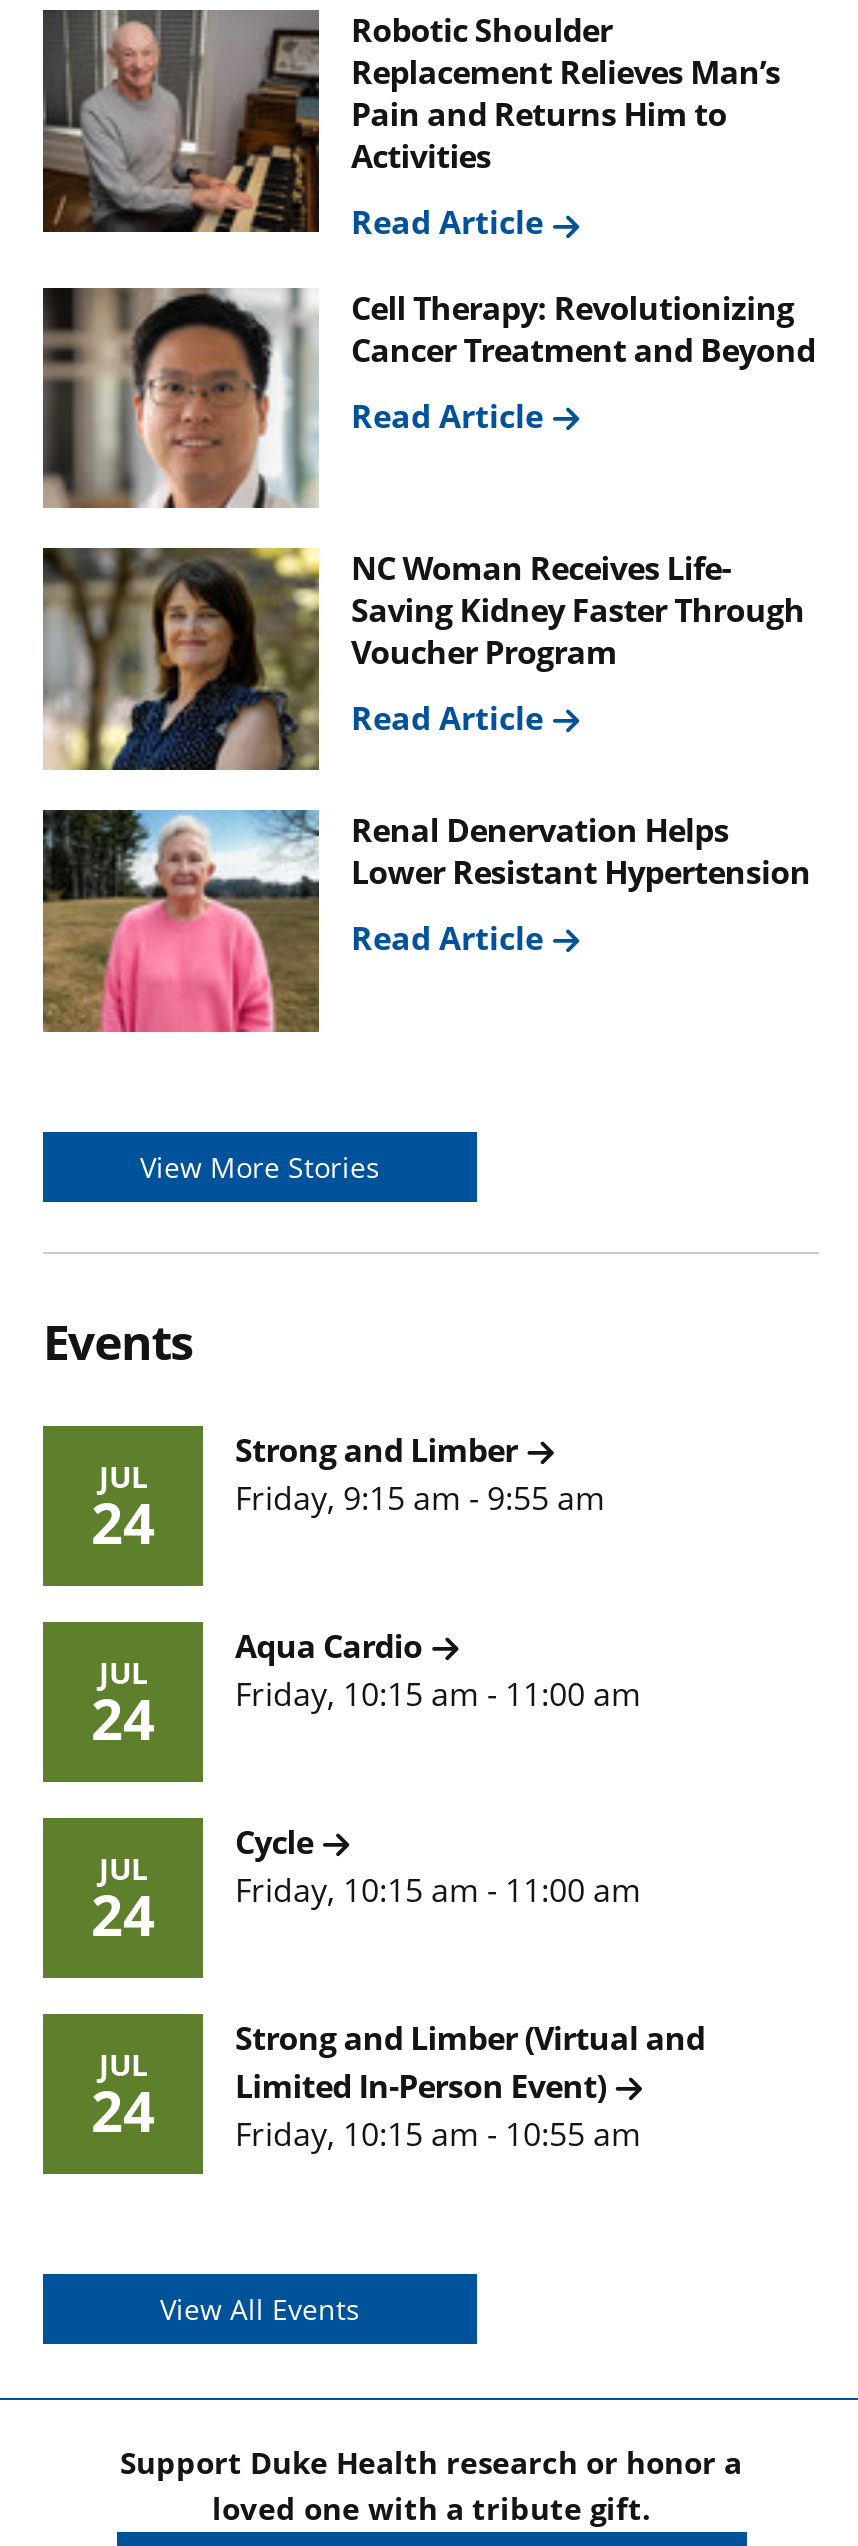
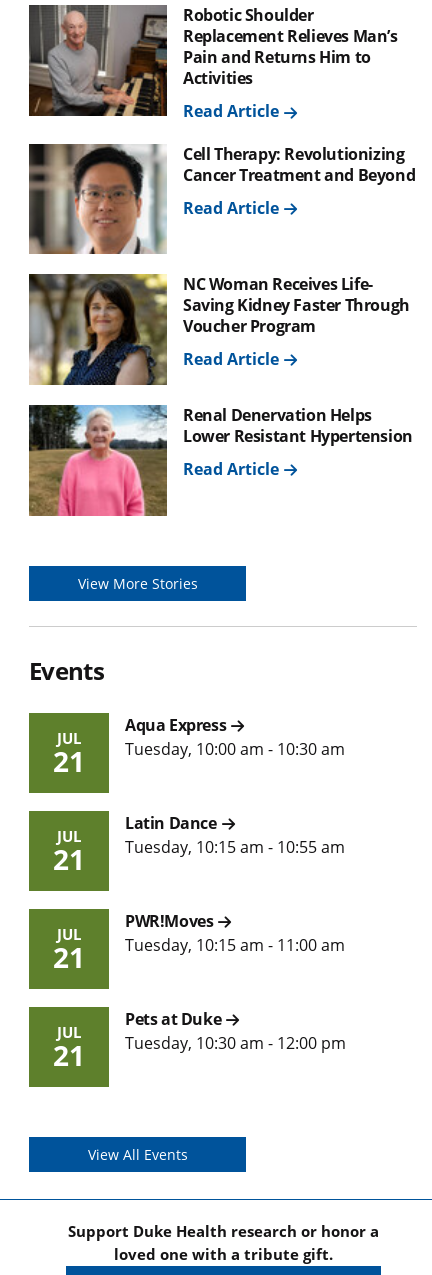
[235,1427,605,1519] Strong and Limber | friday, 9:15 am - 9:55 am -> [125,714,345,760] Aqua Express | tuesday, 10:00 am - 10:30 am
[91,1483,155,1559] 24 -> [53,742,85,780] 21
[235,1623,641,1715] Aqua Cardio | friday, 10:15 am - 11:00 am -> [125,812,345,858] Latin Dance | tuesday, 10:15 am - 10:55 am
[91,1679,155,1755] 24 -> [53,840,85,878] 21
[235,1819,641,1911] Cycle | friday, 10:15 am - 11:00 am -> [125,910,345,956] PWR!Moves | tuesday, 10:15 am - 11:00 am
[91,1875,155,1951] 24 -> [53,938,85,976] 21
[235,2015,705,2155] Strong and Limber (Virtual and | Limited In-Person Event) | friday, 10:15 am - 10:55 am -> [125,1008,346,1054] Pets at Duke | tuesday, 10:30 am - 12:00 pm
[91,2071,155,2147] 24 -> [53,1036,85,1074] 21

